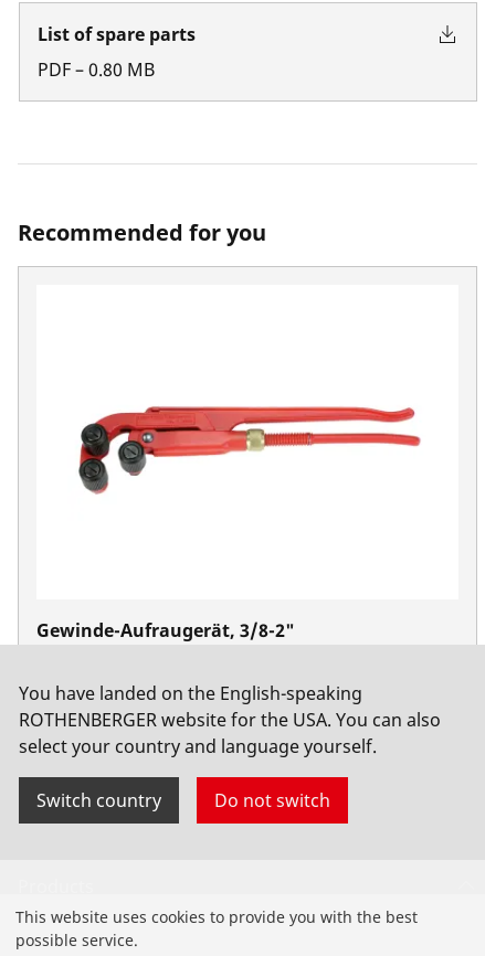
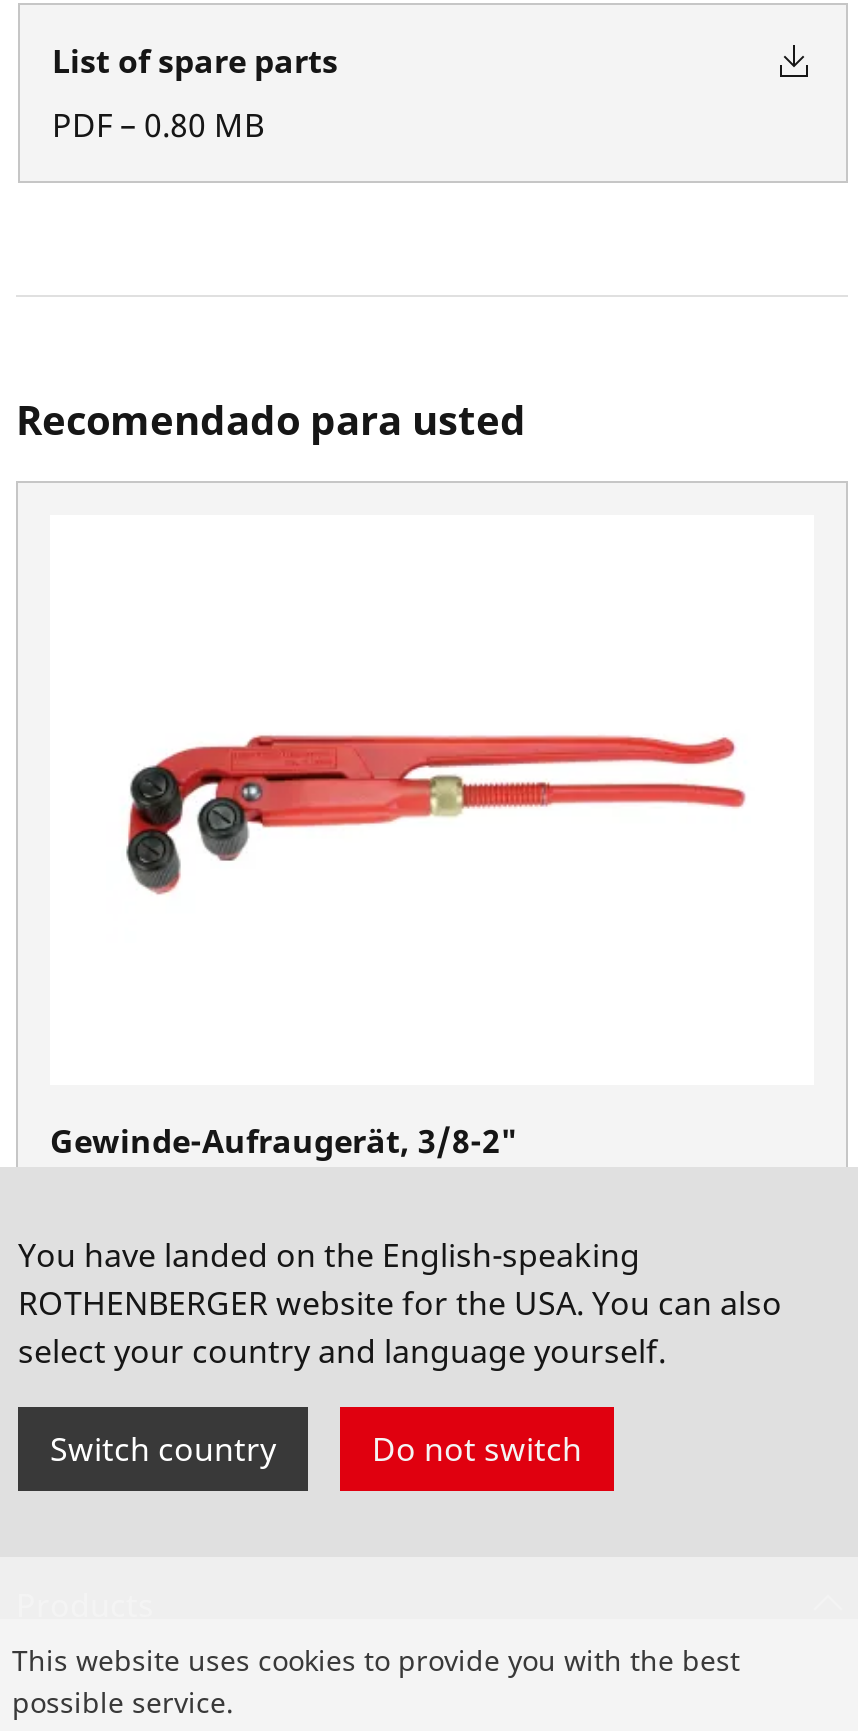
[18,217,266,247] Recommended for you -> [16,393,526,447] Recomendado para usted

